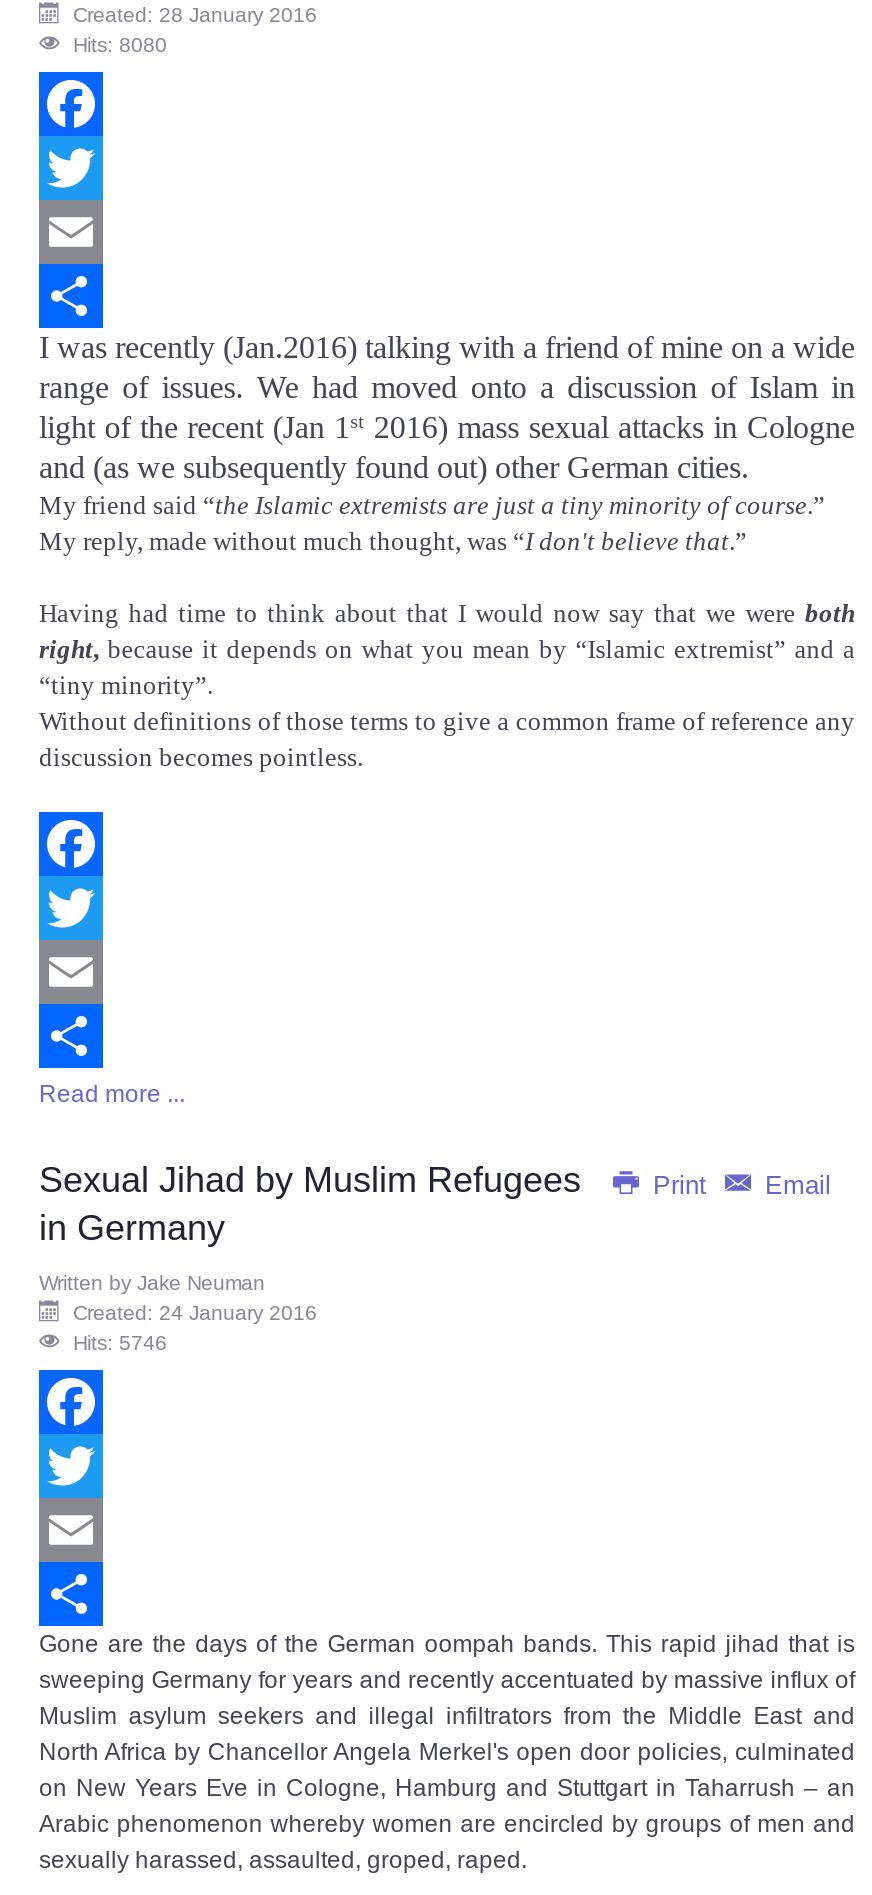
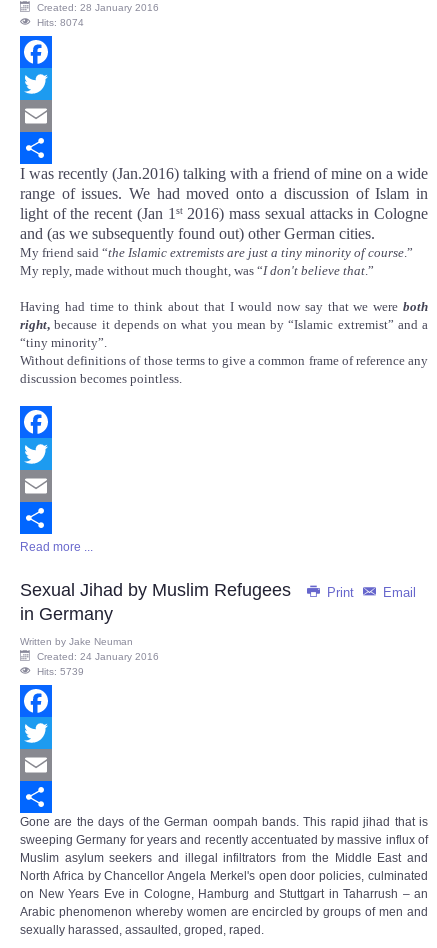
[73,34,167,56] Hits: 8080 -> [37,17,84,28] Hits: 8074
[73,1332,167,1354] Hits: 5746 -> [37,666,84,677] Hits: 5739

